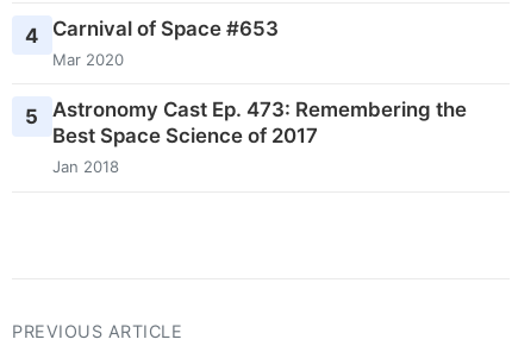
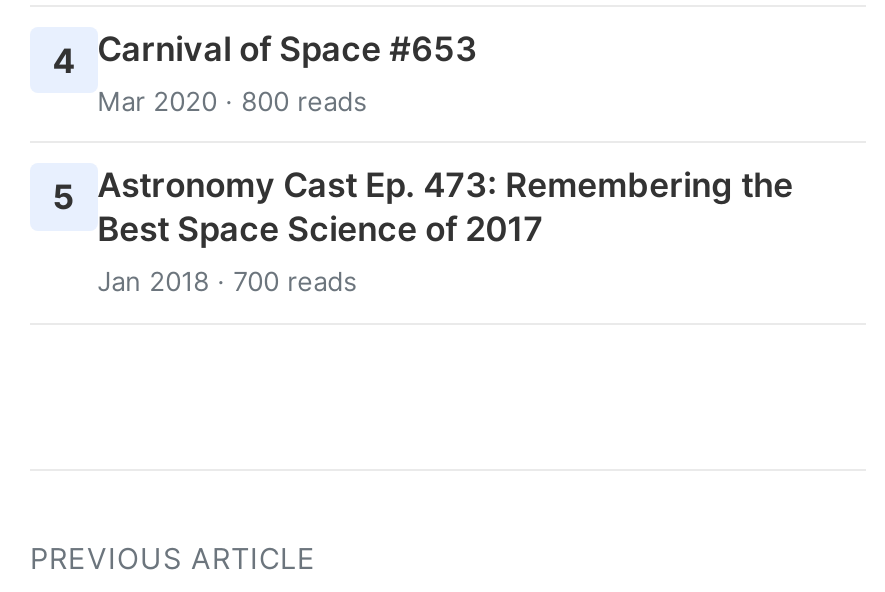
[52,50,123,69] Mar 2020 -> [97,85,367,117] Mar 2020 · 800 reads
[52,157,119,176] Jan 2018 -> [97,265,357,297] Jan 2018 · 700 reads

